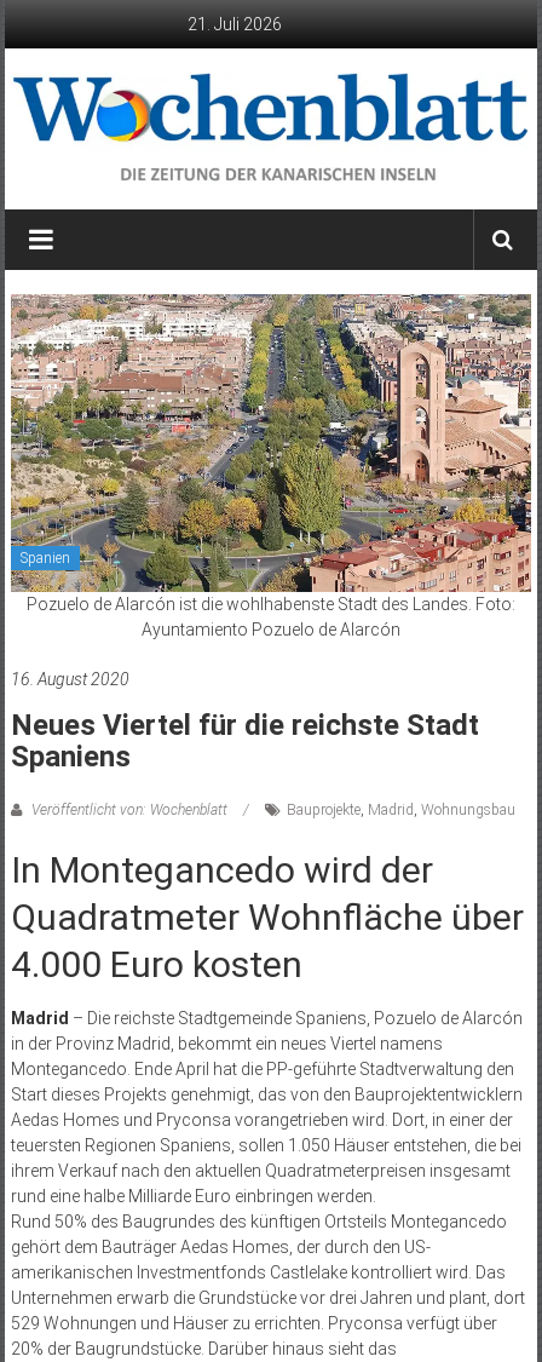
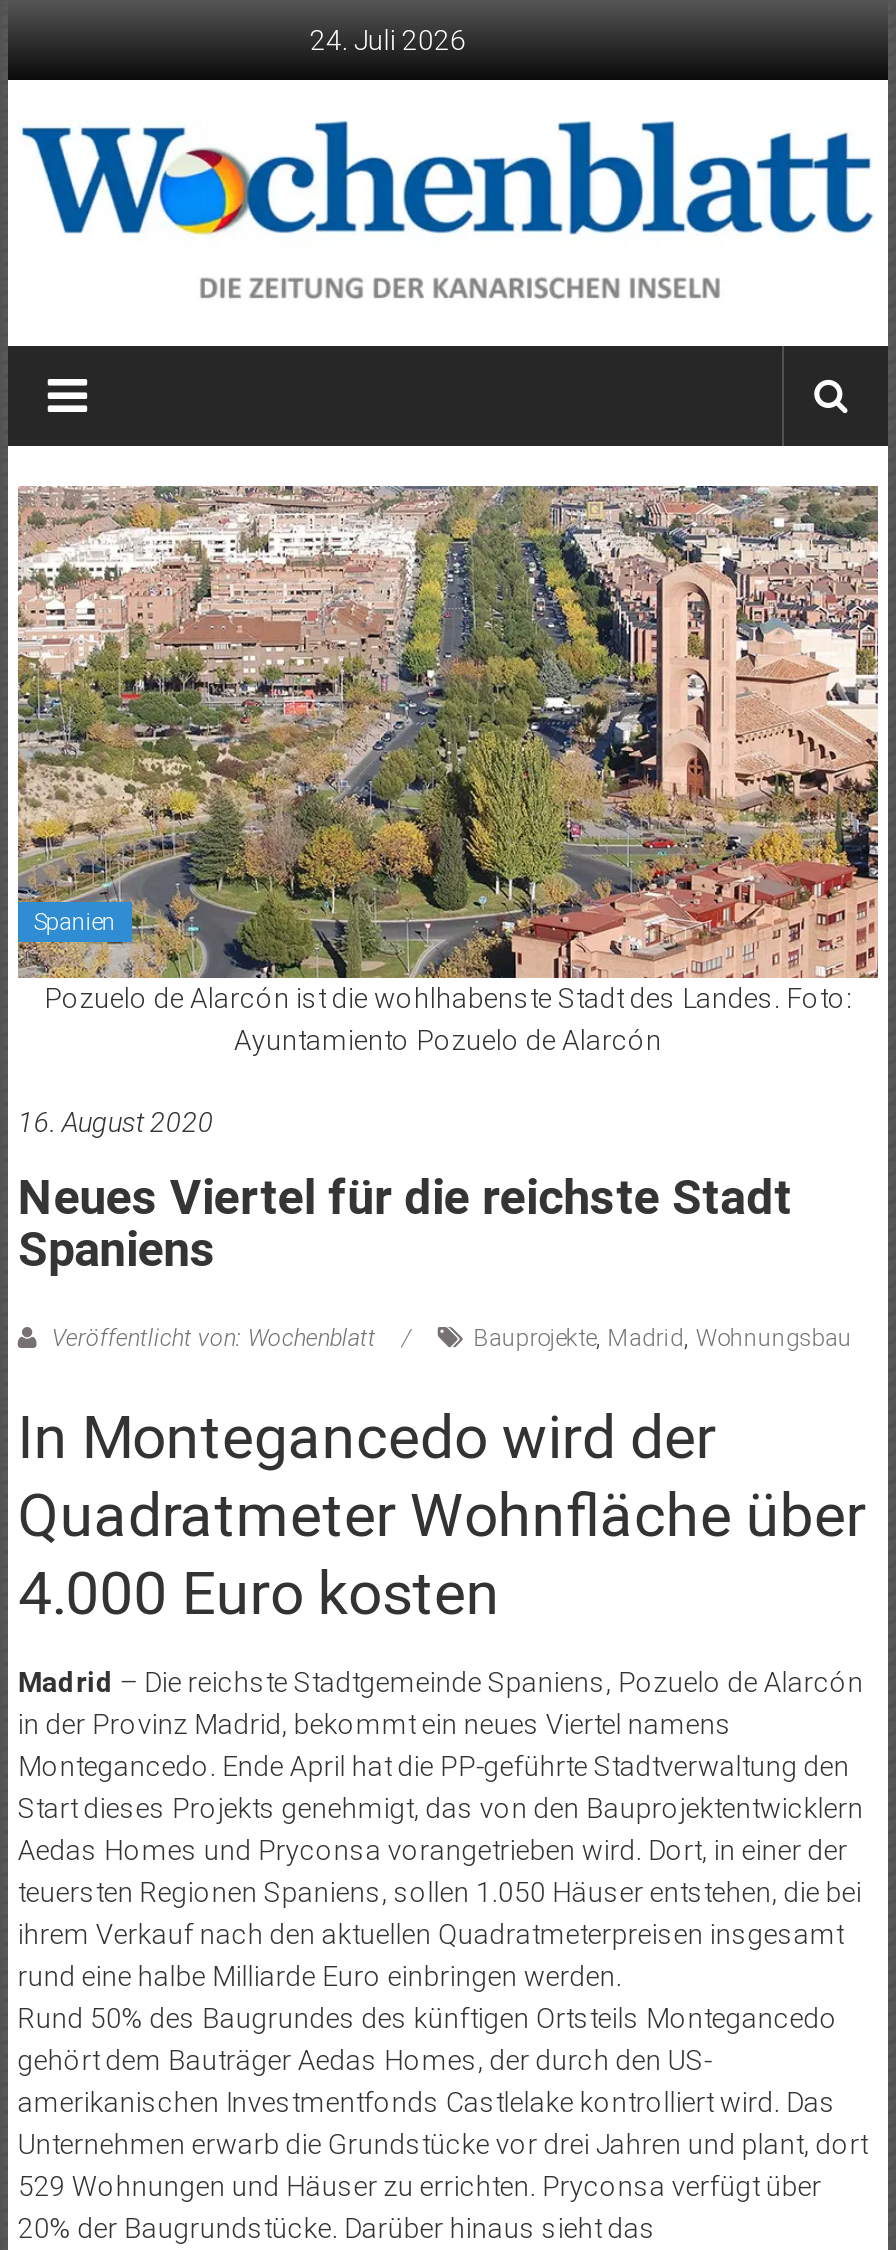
[187,15,282,34] 21. Juli 2026 -> [310,24,466,56] 24. Juli 2026

